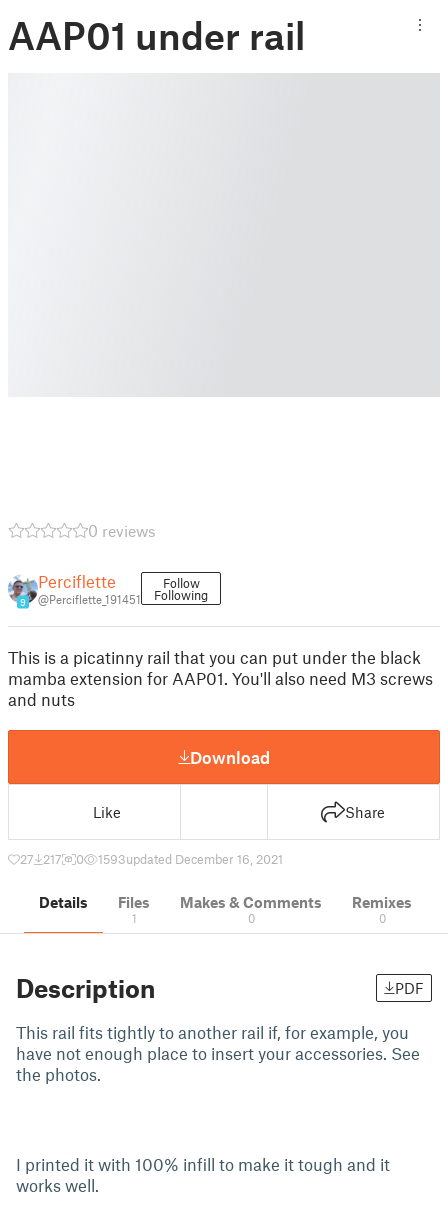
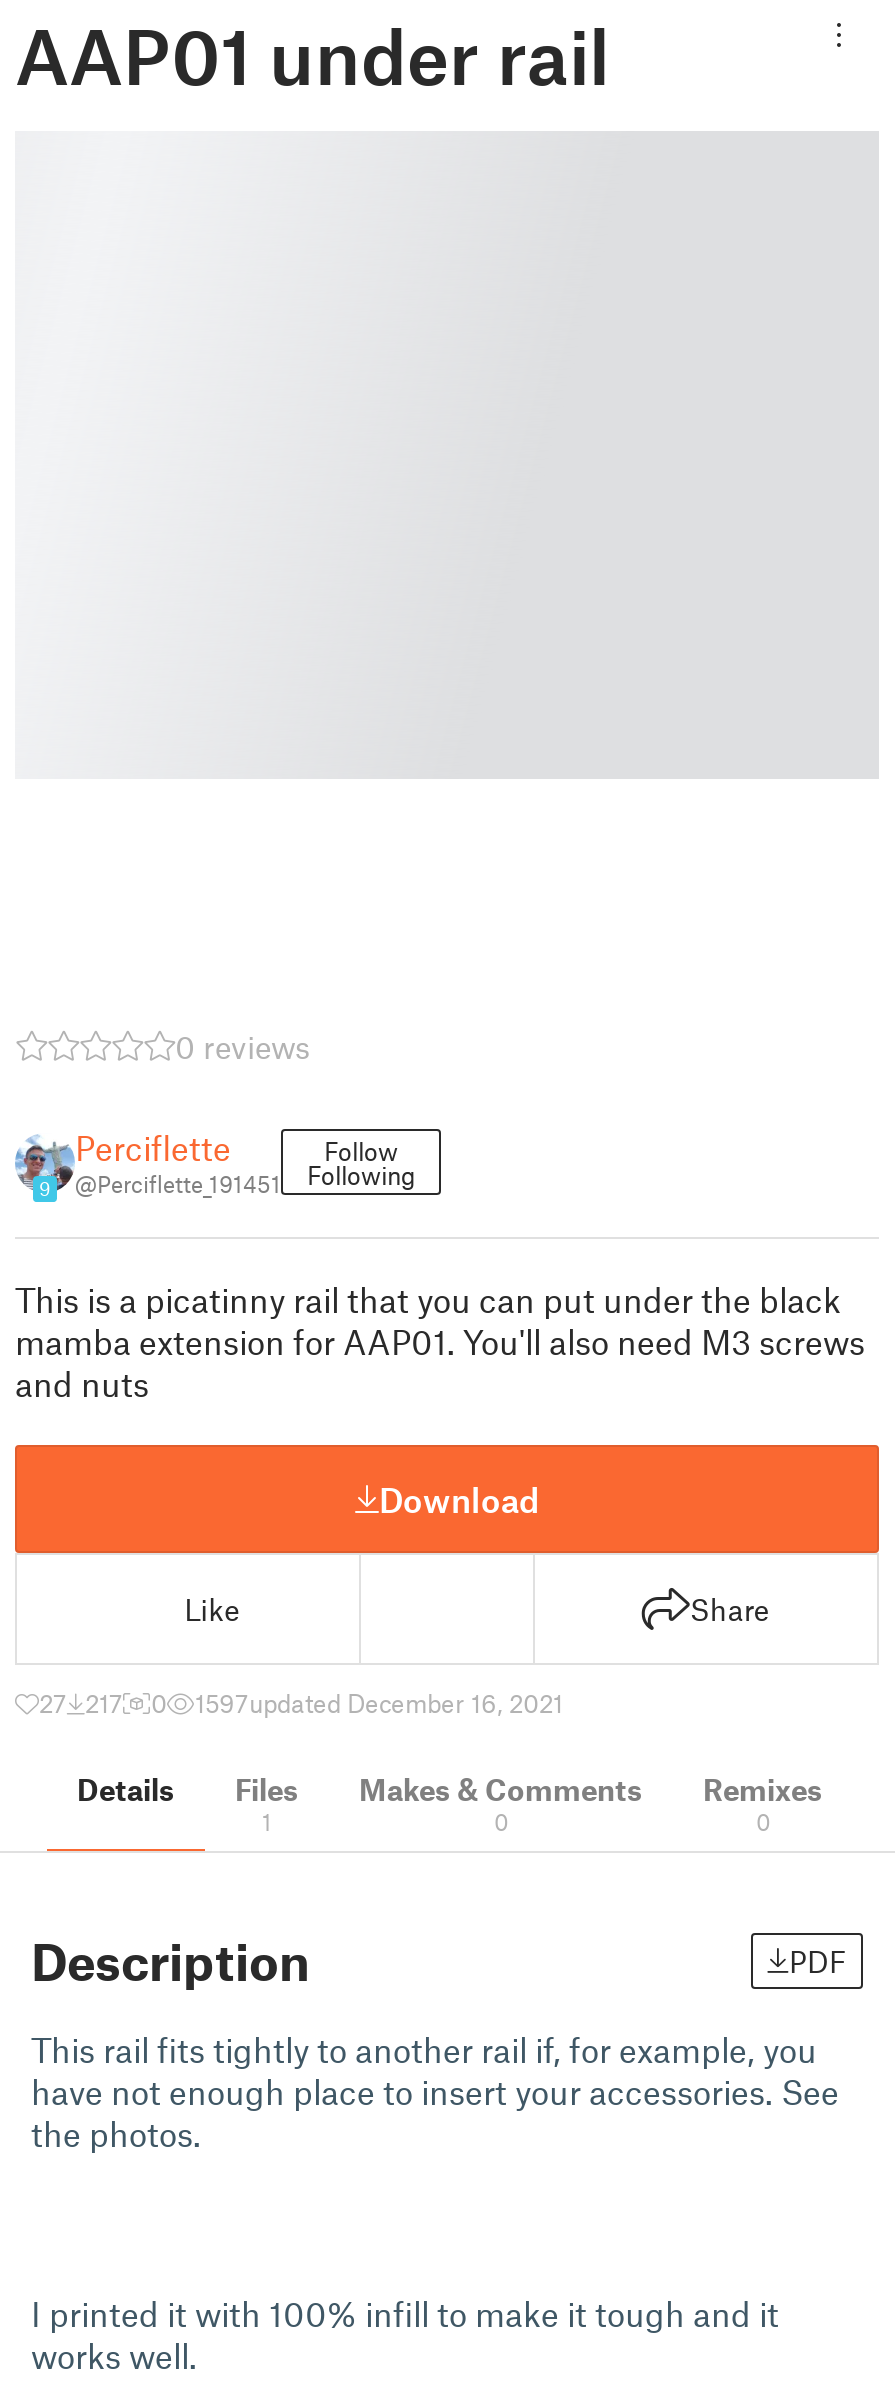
[98,851,283,867] 1593updated December 16, 2021 -> [195,1687,563,1719] 1597updated December 16, 2021

